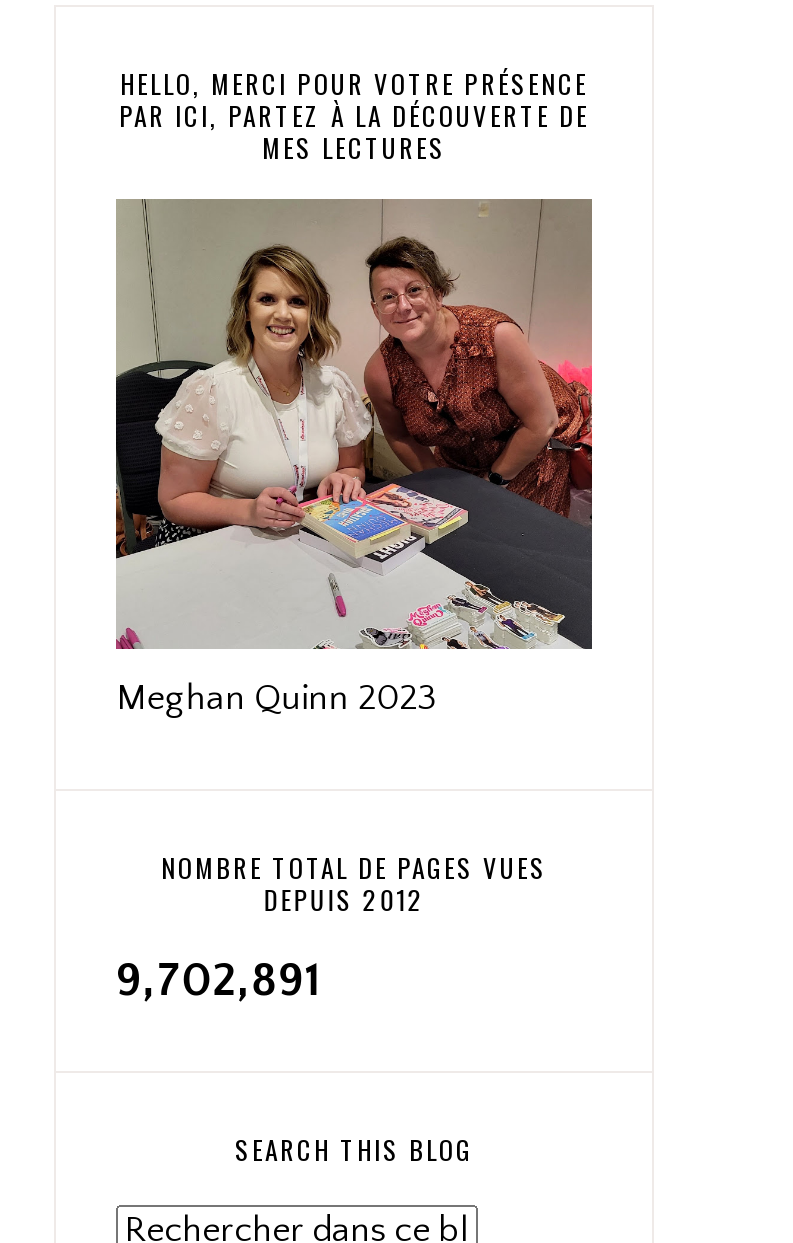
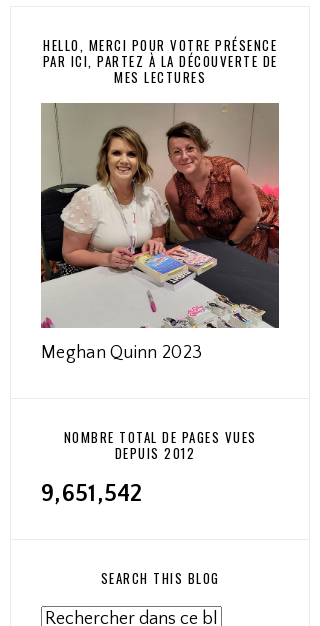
[116,956,321,1008] 9,702,891 -> [41,481,143,507] 9,651,542

